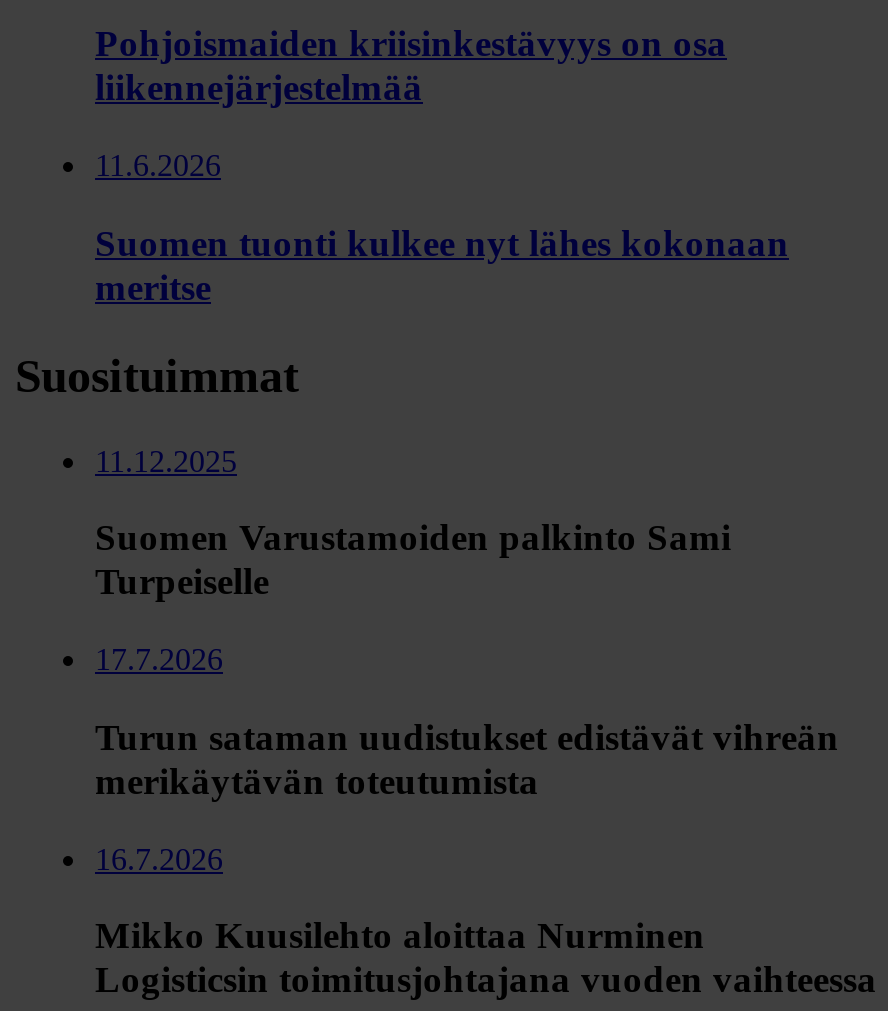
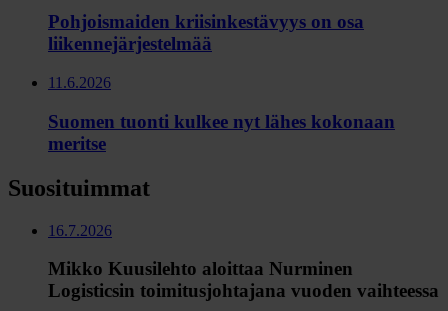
[95,443,839,802] 11.12.2025 | Suomen Varustamoiden palkinto Sami | Turpeiselle | 17.7.2026 | Turun sataman uudistukset edistävät vihreän | merikäytävän toteutumista -> none

